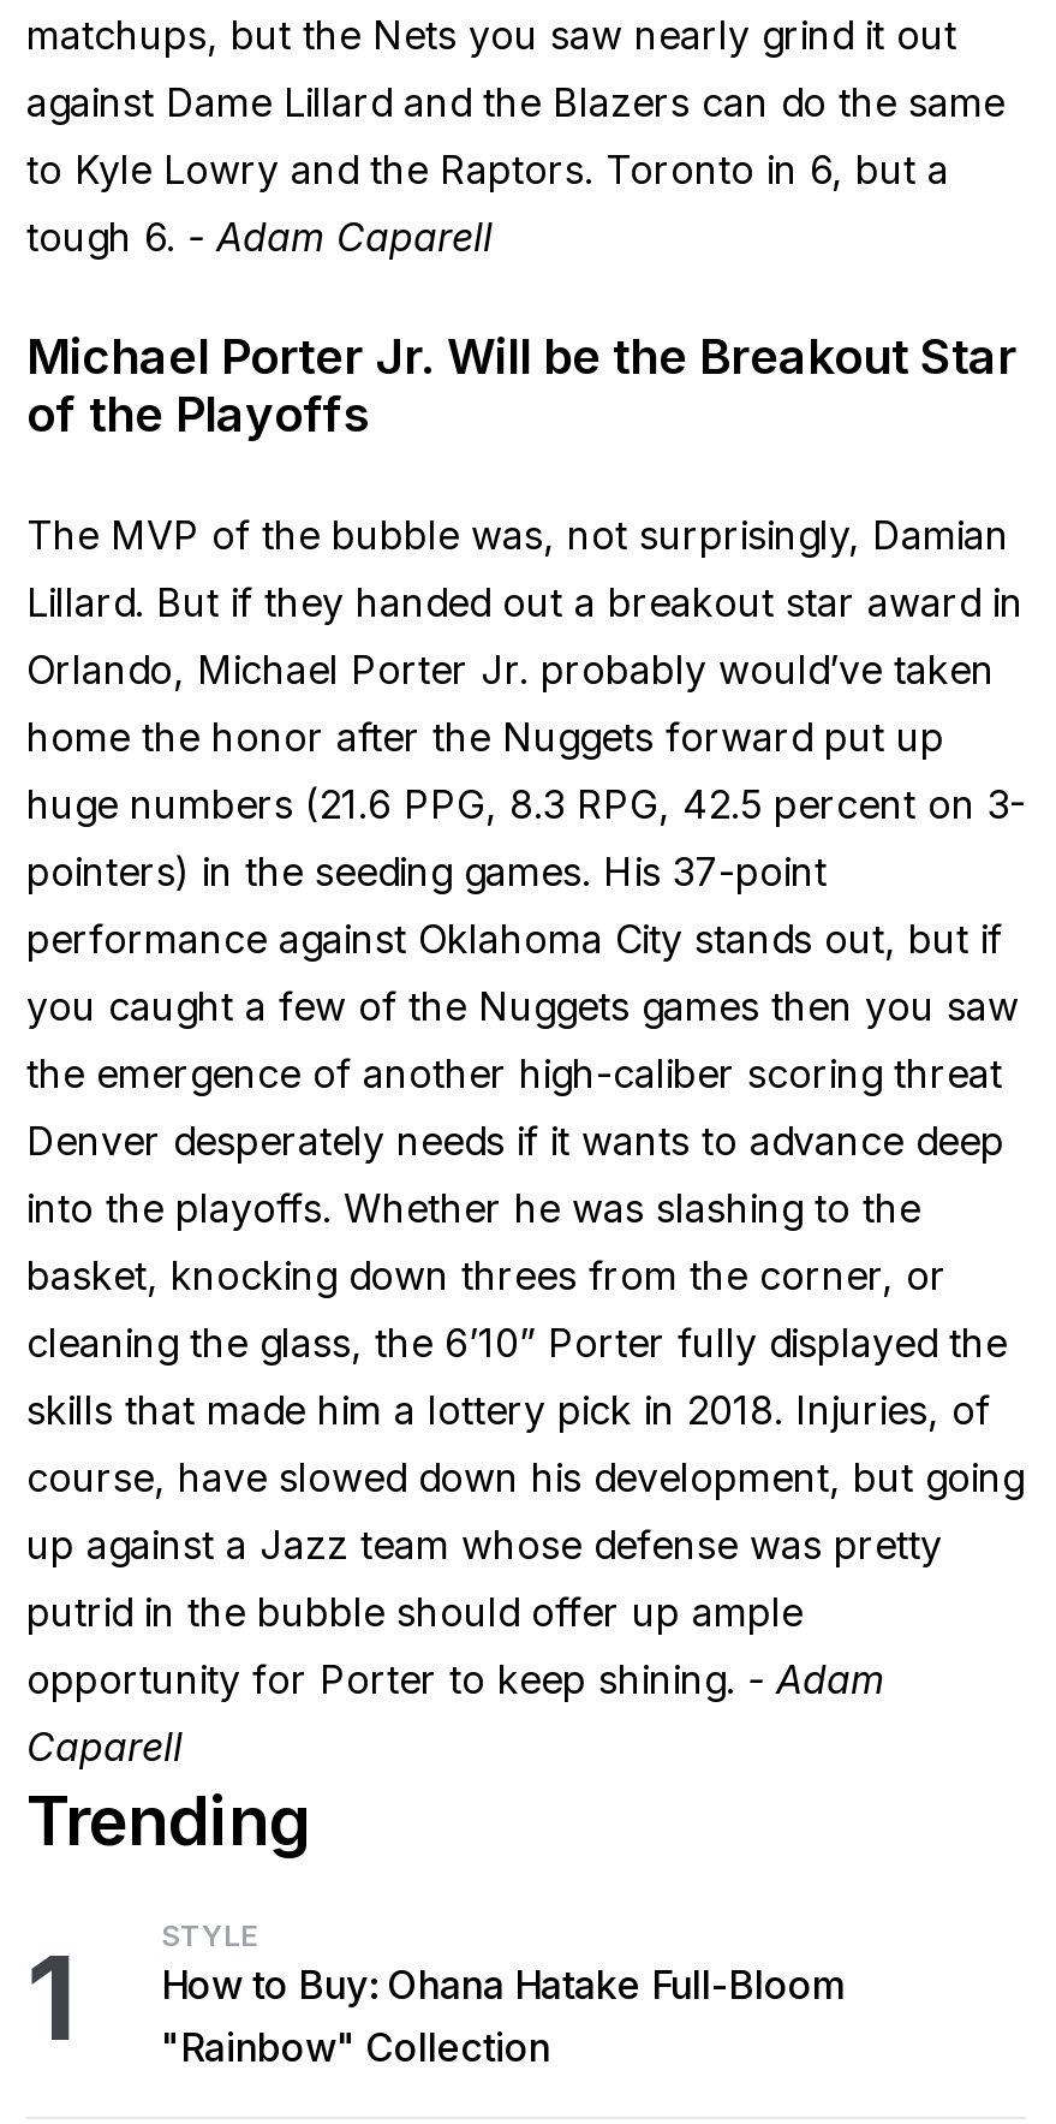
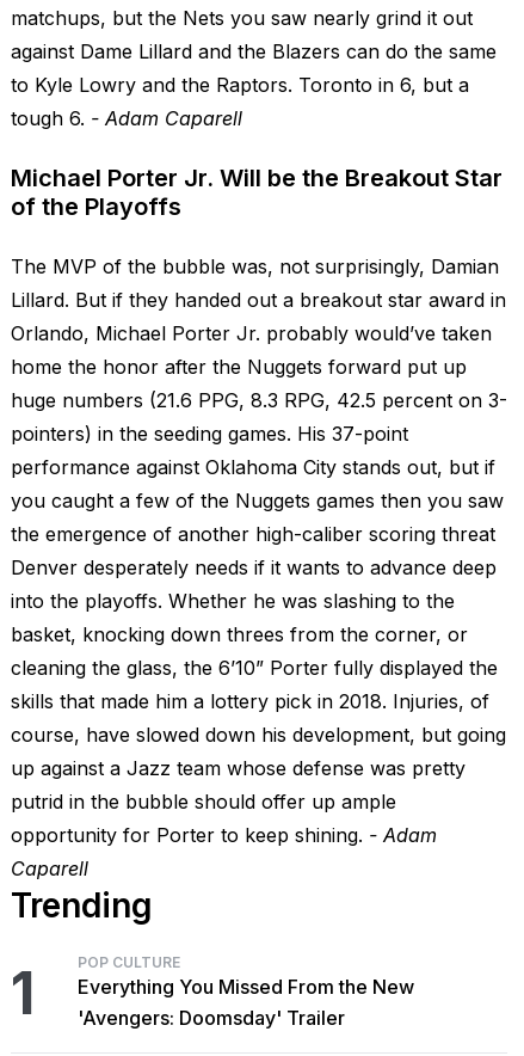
[161,1917,846,2071] STYLE | How to Buy: Ohana Hatake Full-Bloom | "Rainbow" Collection -> [78,953,414,1030] POP CULTURE | Everything You Missed From the New | 'Avengers: Doomsday' Trailer

